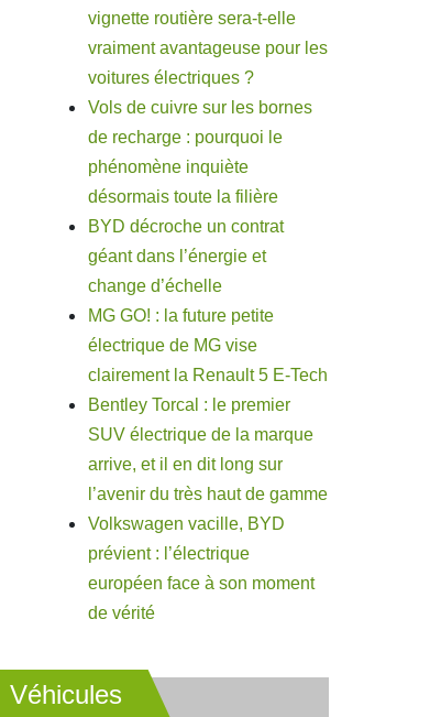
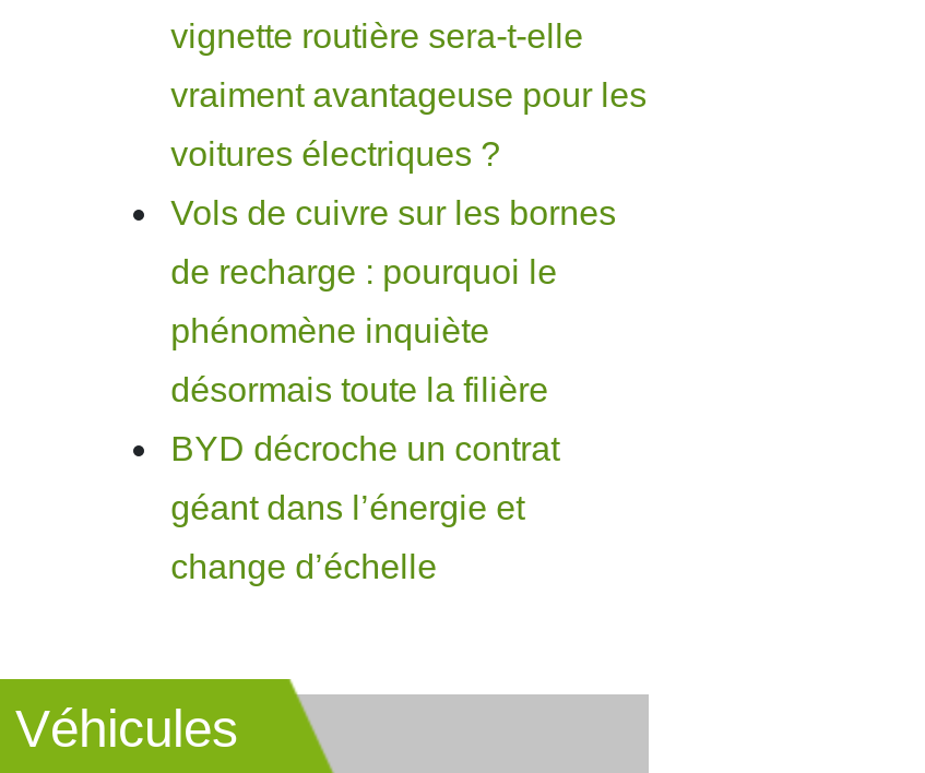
[88,306,328,623] MG GO! : la future petite | électrique de MG vise | clairement la Renault 5 E-Tech | Bentley Torcal : le premier | SUV électrique de la marque | arrive, et il en dit long sur | l’avenir du très haut de gamme | Volkswagen vacille, BYD | prévient : l’électrique | européen face à son moment | de vérité -> none

